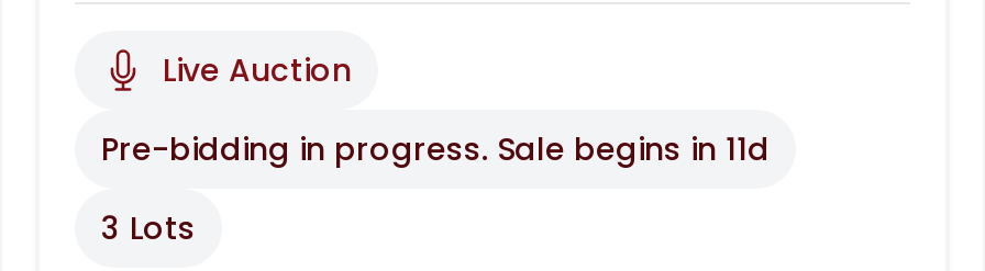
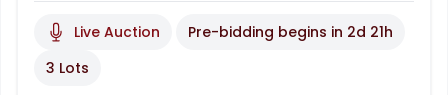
[101,127,770,170] Pre-bidding in progress. Sale begins in 11d -> [188,22,393,42] Pre-bidding begins in 2d 21h

